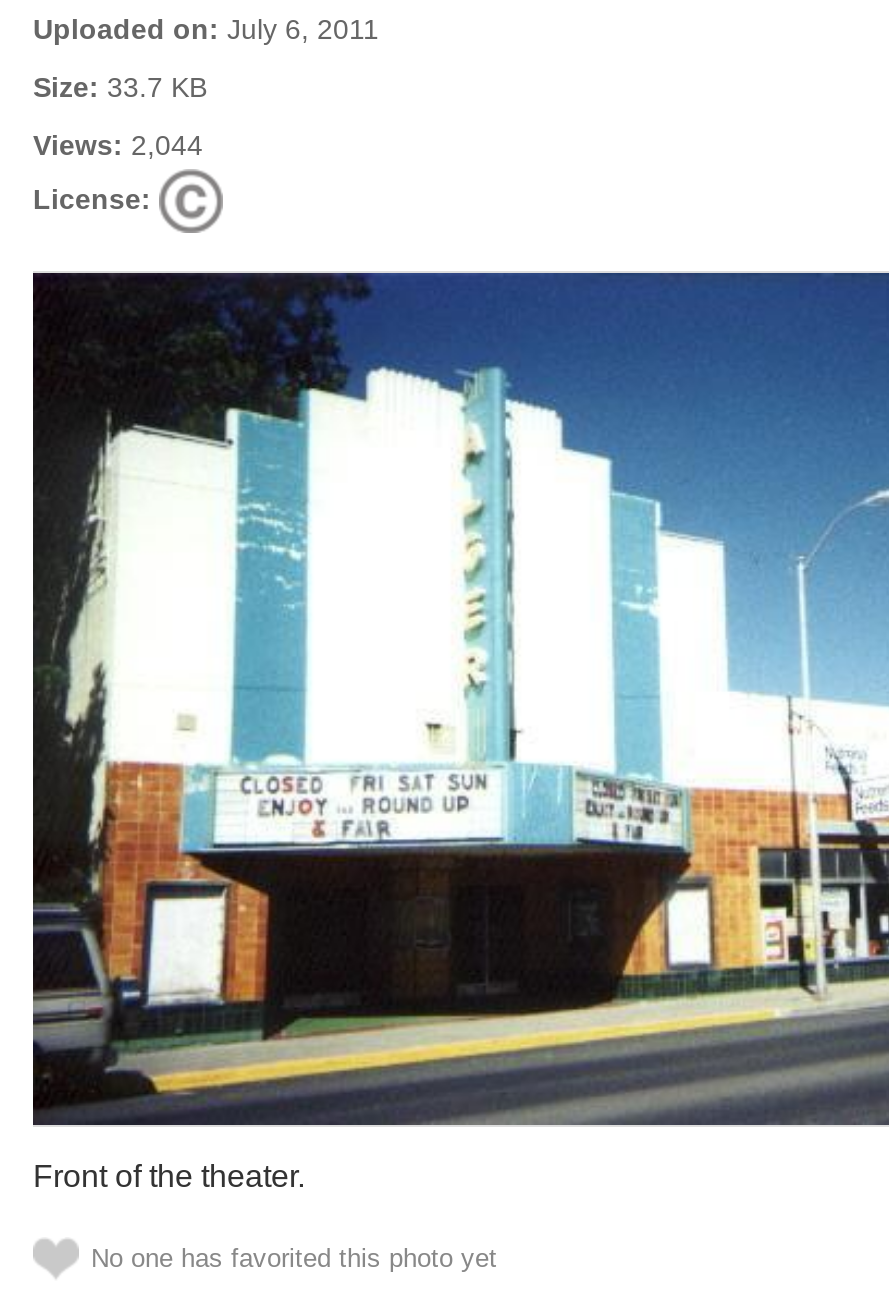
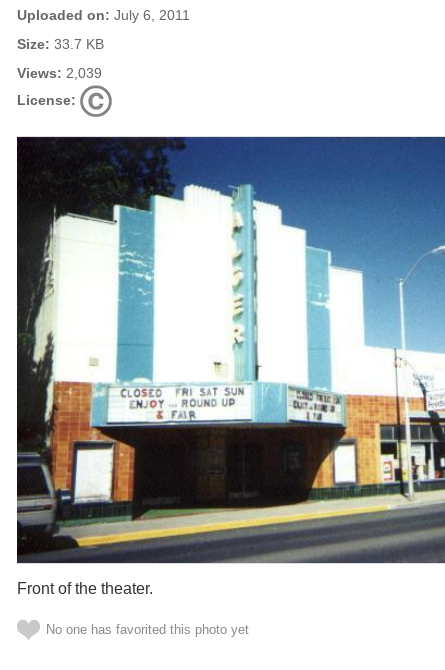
[33,129,203,161] Views: 2,044 -> [17,65,102,81] Views: 2,039

